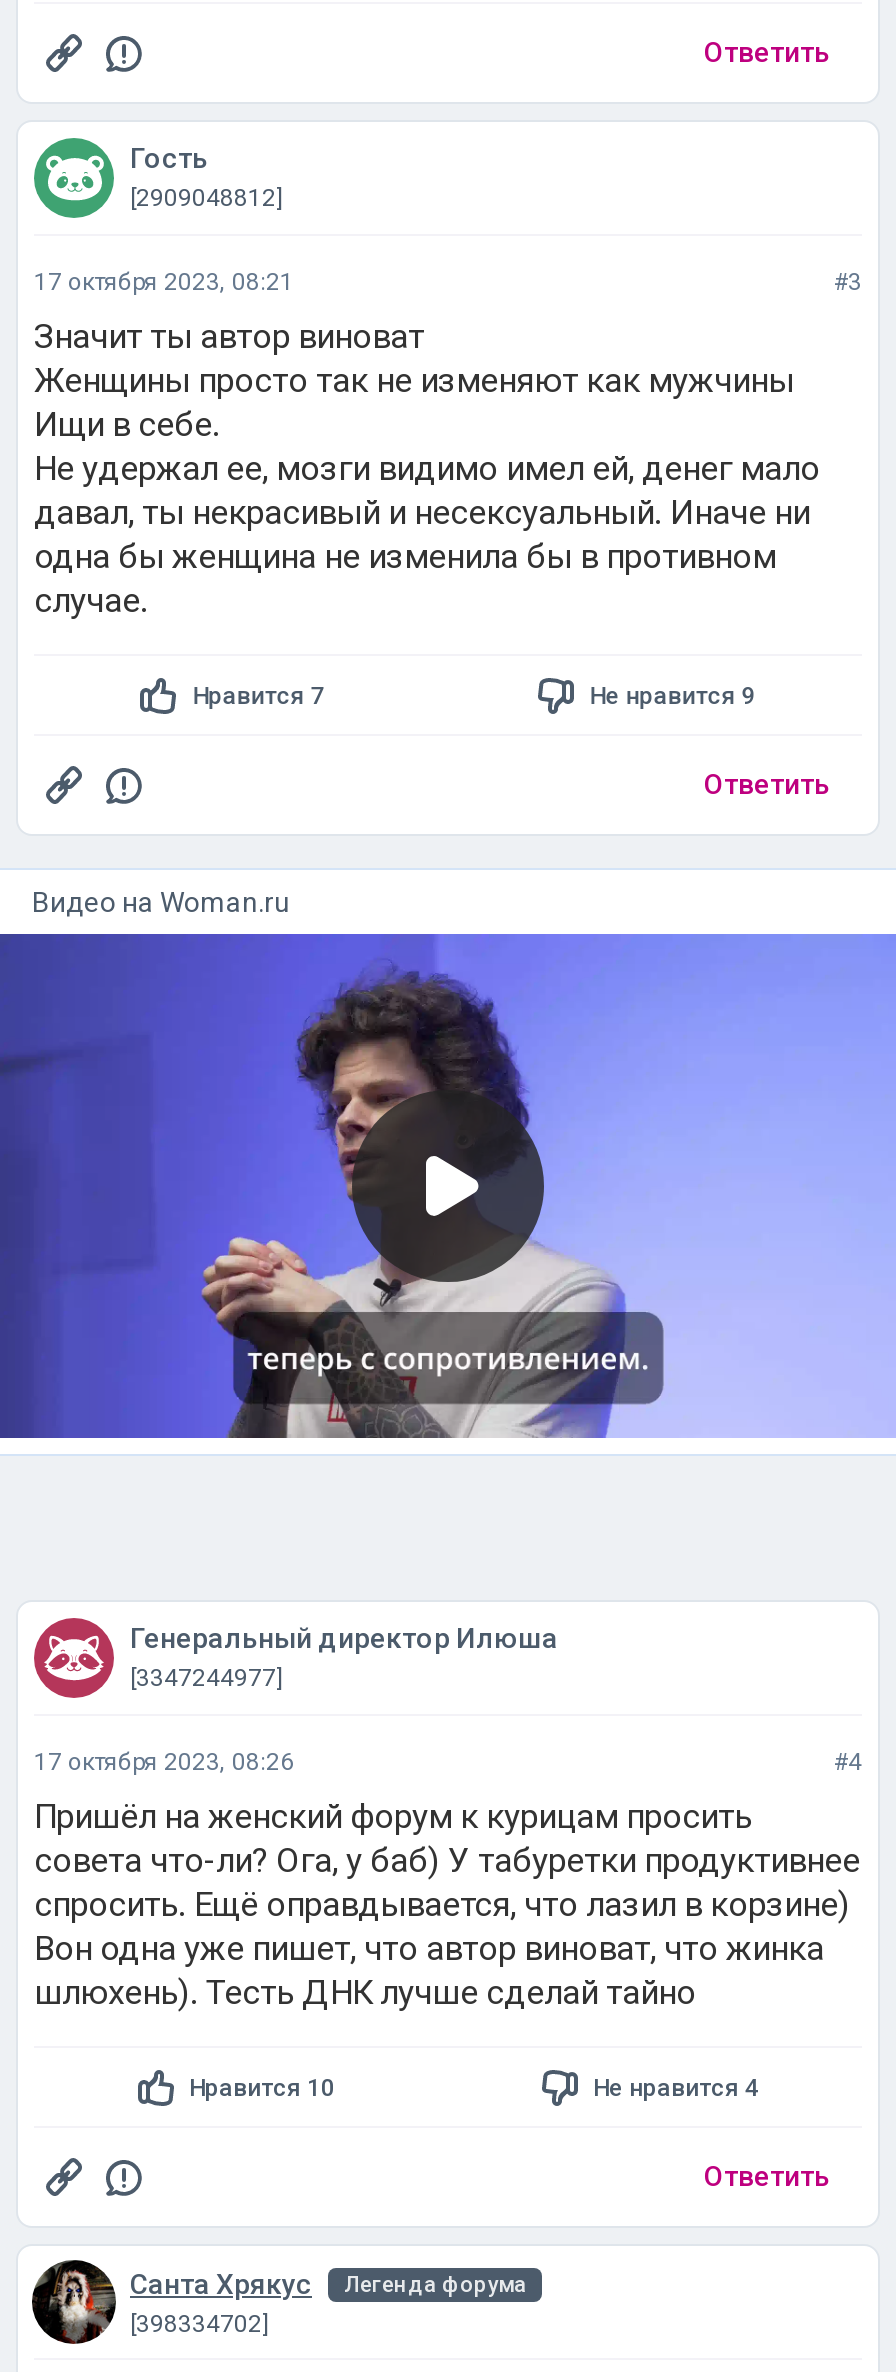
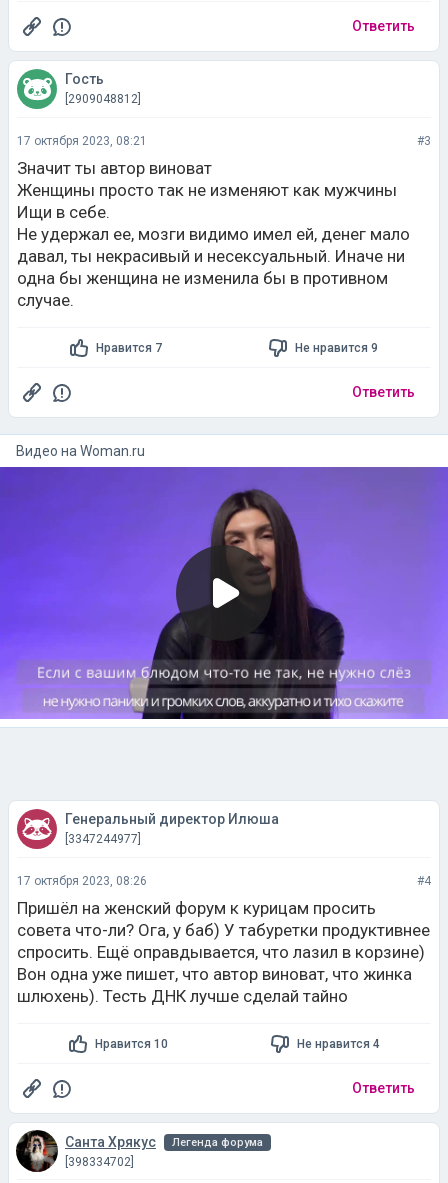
[6,934,890,1440] [image] -> [3,467,445,720] [image]

